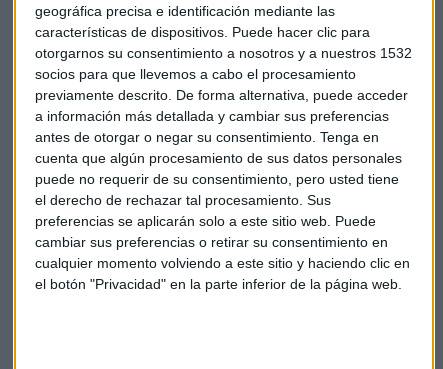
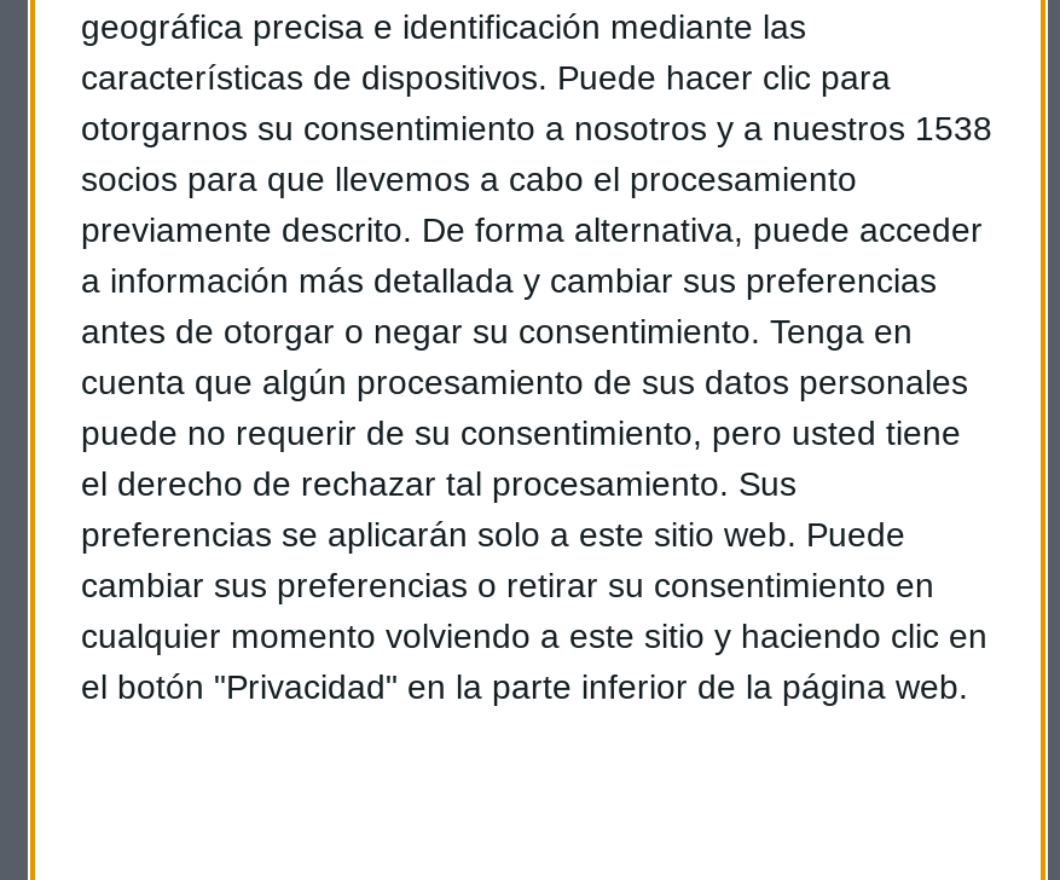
[35,45,412,61] otorgarnos su consentimiento a nosotros y a nuestros 1532 -> [81,110,992,148] otorgarnos su consentimiento a nosotros y a nuestros 1538

